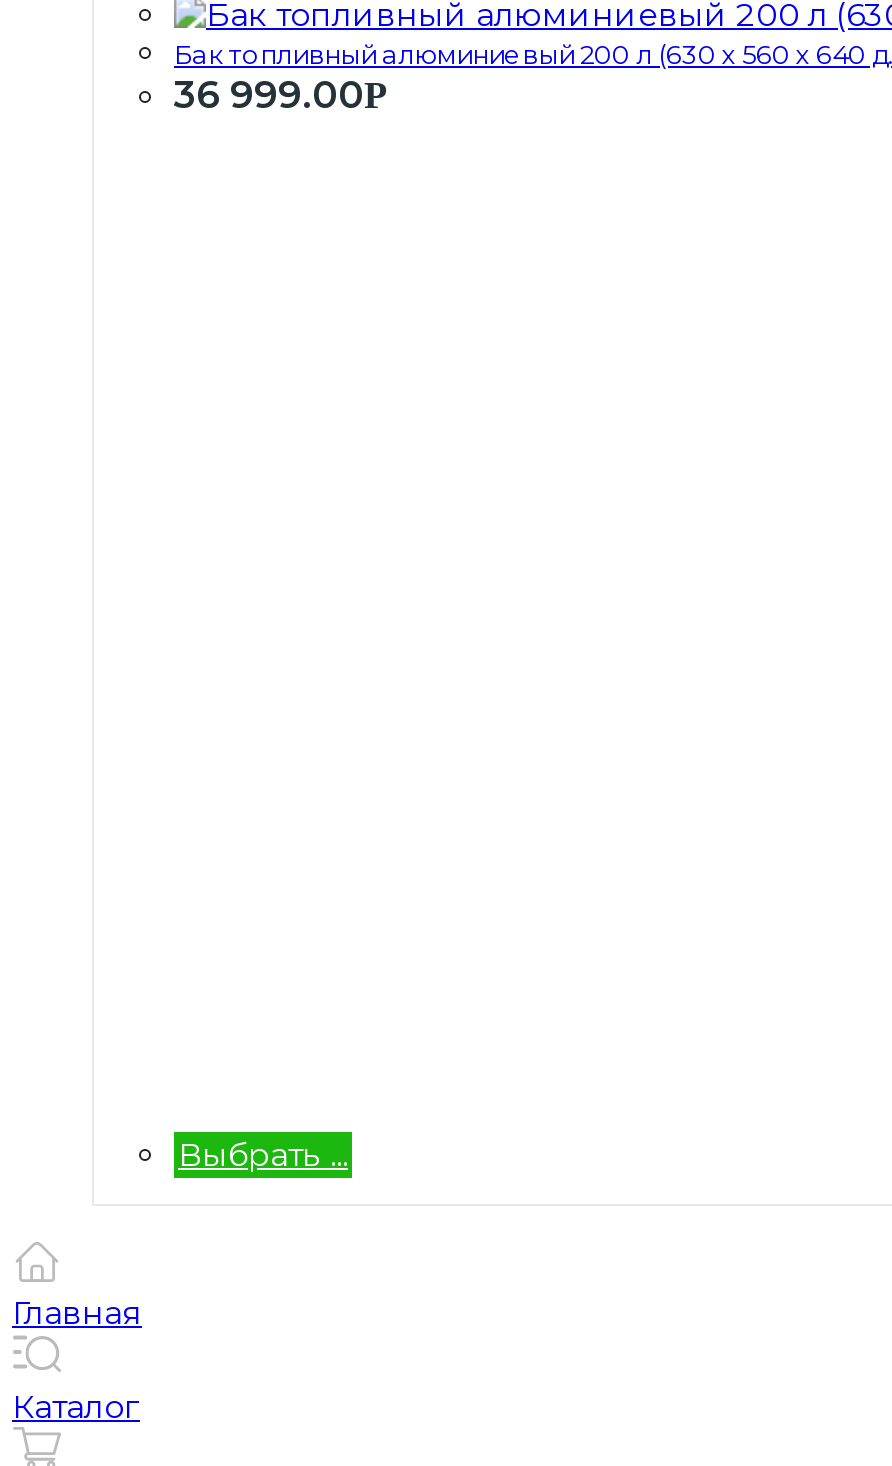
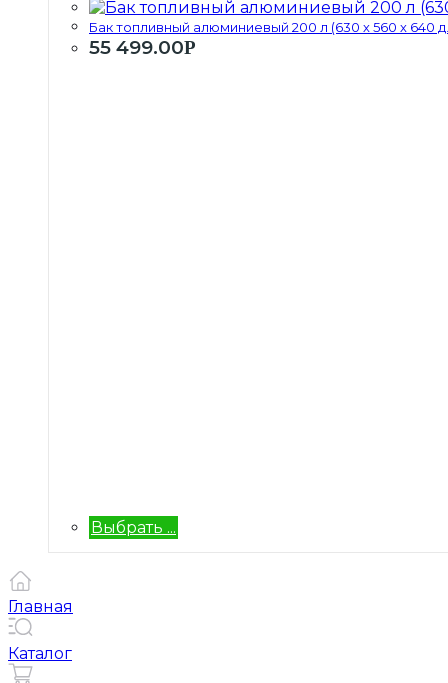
[174,72,388,118] 36 999.00Р -> [89,36,196,59] 55 499.00Р

